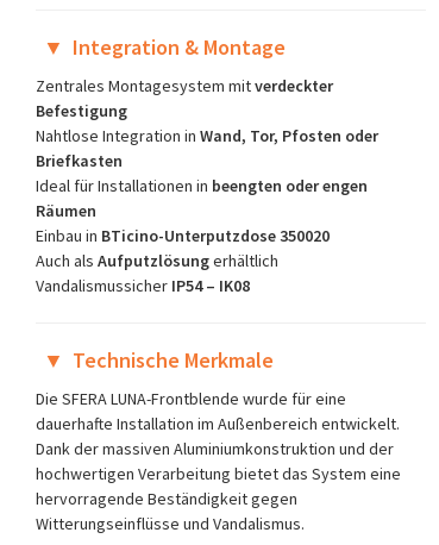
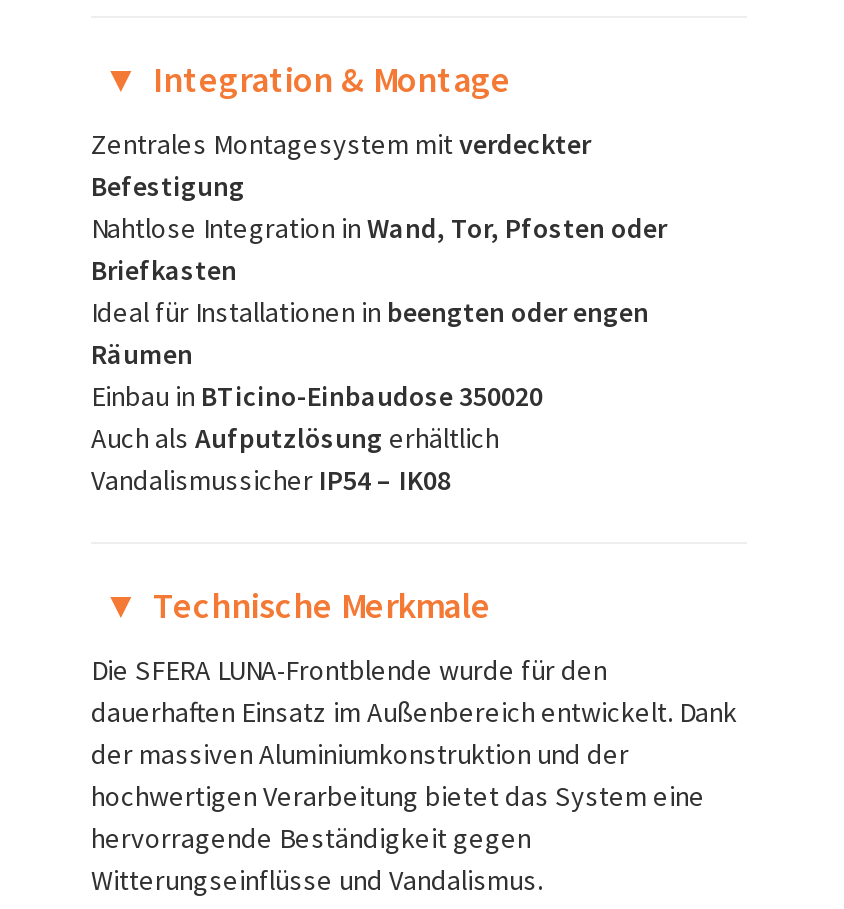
[36,225,330,246] Einbau in BTicino-Unterputzdose 350020 -> [91,378,543,414] Einbau in BTicino-Einbaudose 350020
[36,388,400,459] Die SFERA LUNA-Frontblende wurde für eine | dauerhafte Installation im Außenbereich entwickelt. | Dank der massiven Aluminiumkonstruktion und der -> [91,652,737,772] Die SFERA LUNA-Frontblende wurde für den | dauerhaften Einsatz im Außenbereich entwickelt. Dank | der massiven Aluminiumkonstruktion und der

